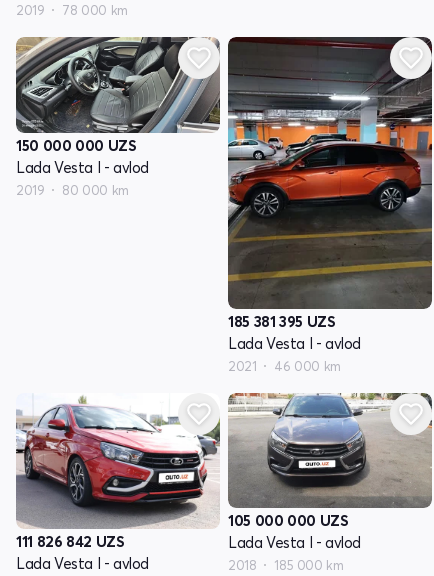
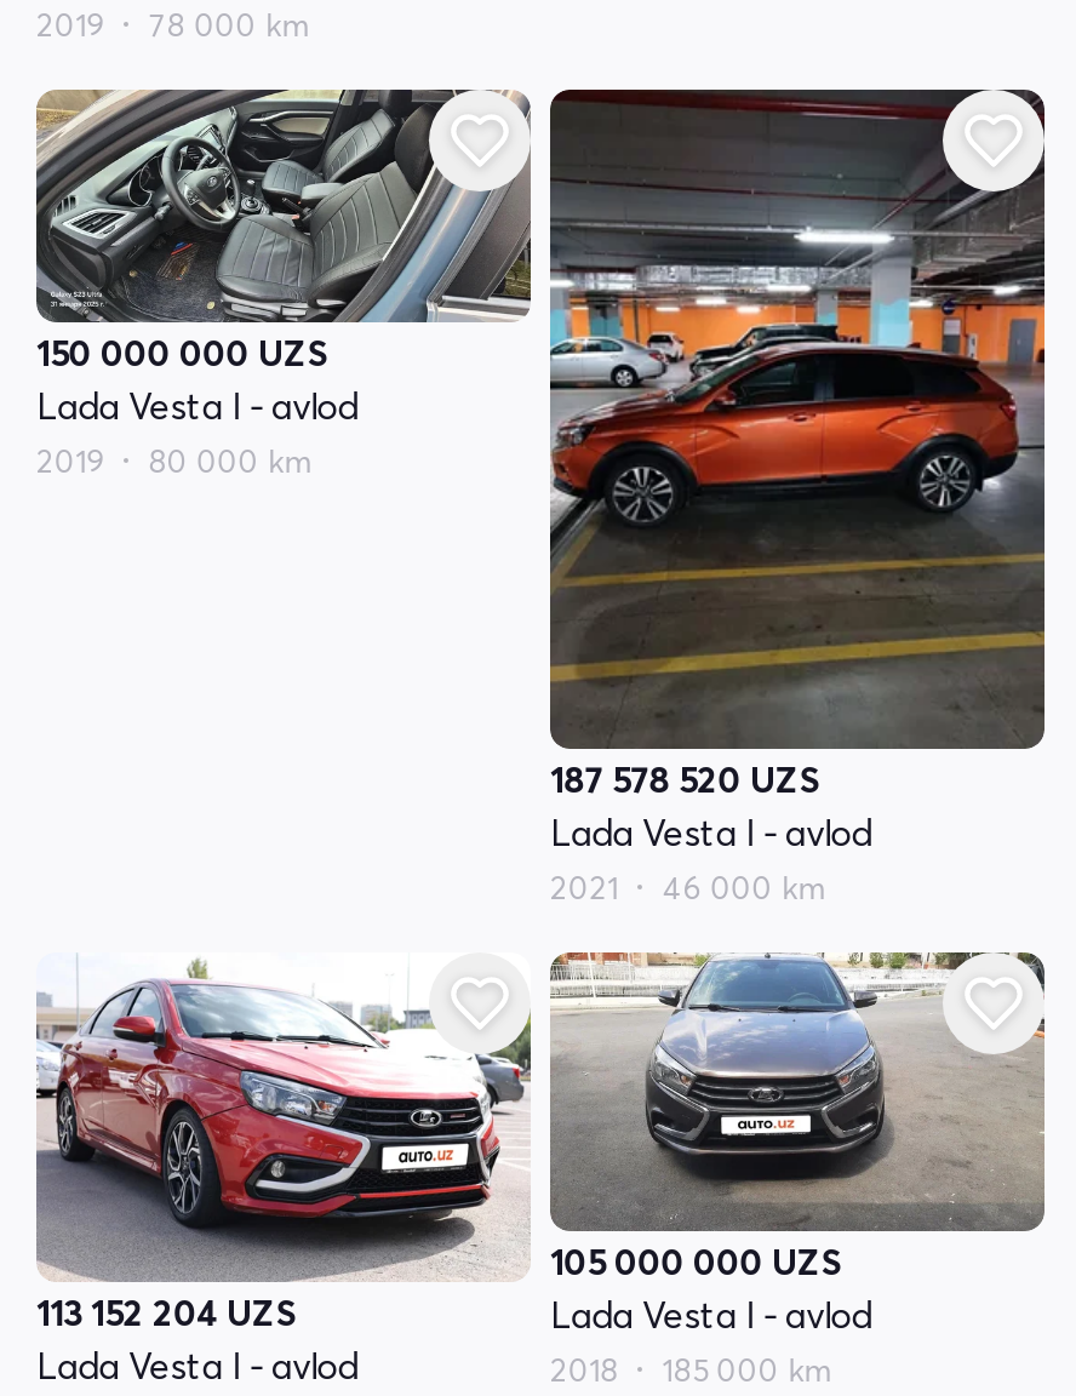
[228,312,335,331] 185 381 395 UZS -> [550,757,820,803] 187 578 520 UZS
[16,532,124,551] 111 826 842 UZS -> [36,1290,297,1336] 113 152 204 UZS

